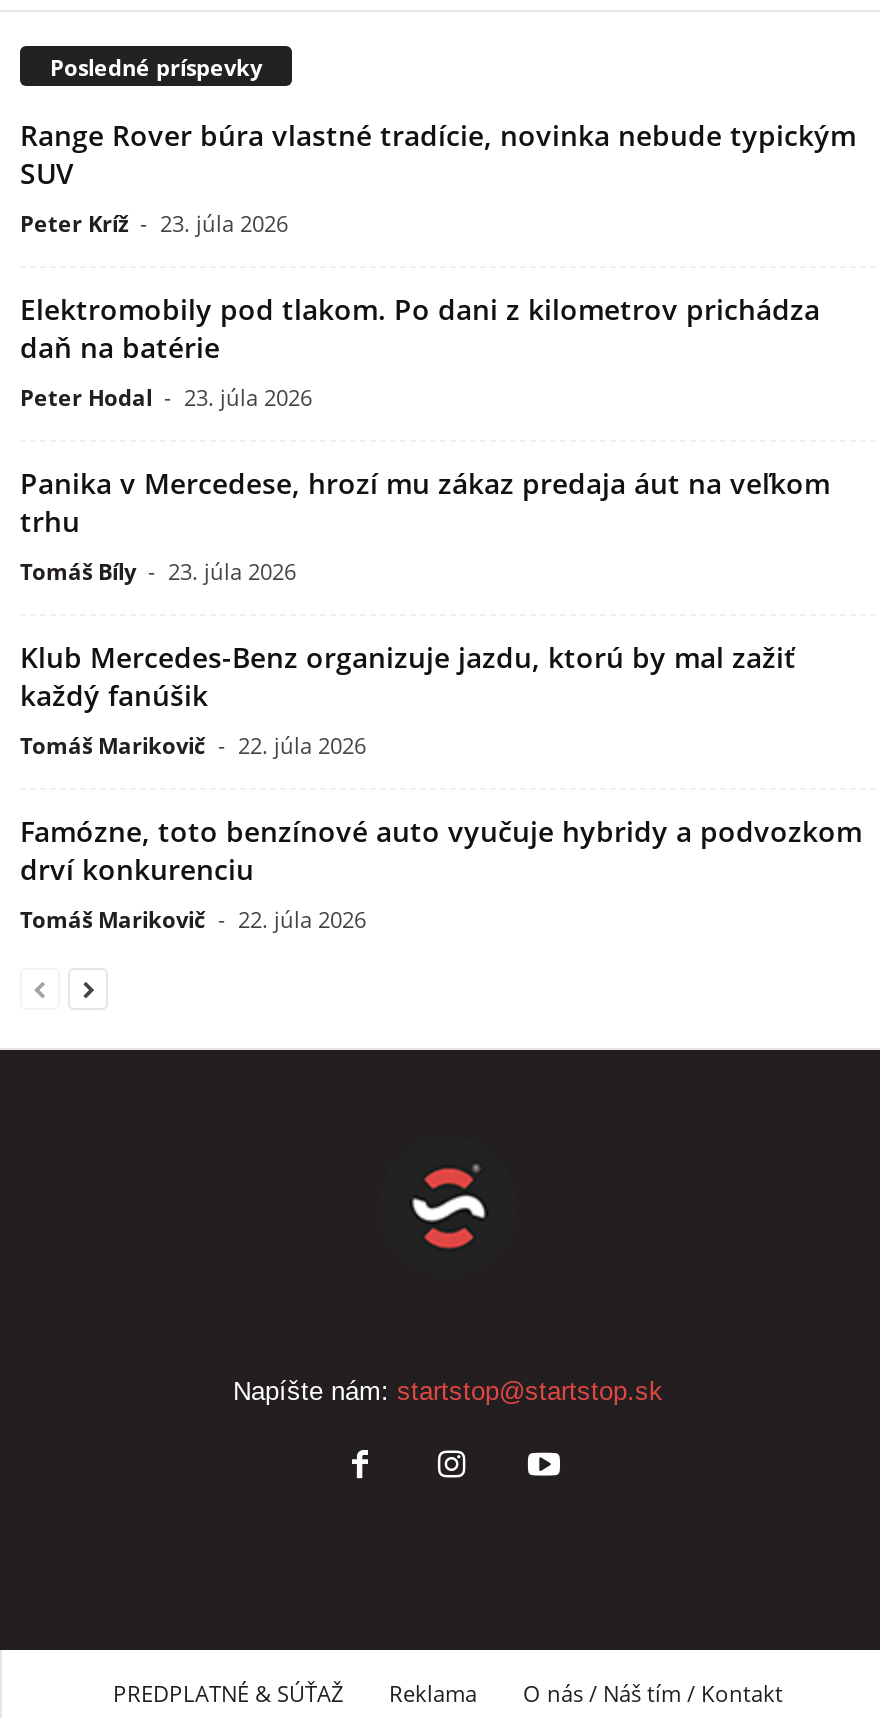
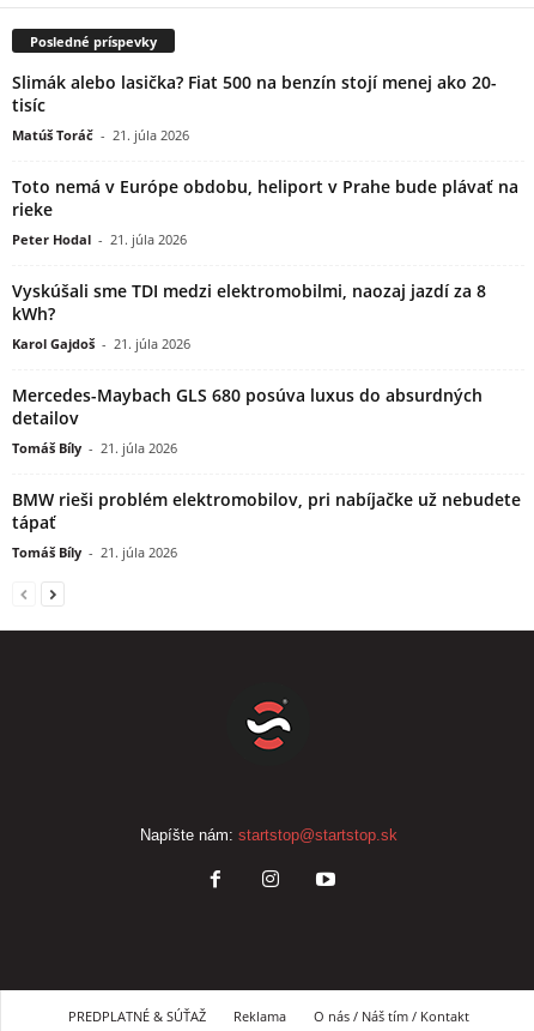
[20,116,856,238] Range Rover búra vlastné tradície, novinka nebude typickým | SUV | Peter Kríž - 23. júla 2026 -> [12,71,497,144] Slimák alebo lasička? Fiat 500 na benzín stojí menej ako 20- | tisíc | Matúš Toráč - 21. júla 2026
[20,290,820,412] Elektromobily pod tlakom. Po dani z kilometrov prichádza | daň na batérie | Peter Hodal - 23. júla 2026 -> [12,175,518,248] Toto nemá v Európe obdobu, heliport v Prahe bude plávať na | rieke | Peter Hodal - 21. júla 2026
[20,464,830,586] Panika v Mercedese, hrozí mu zákaz predaja áut na veľkom | trhu | Tomáš Bíly - 23. júla 2026 -> [12,279,486,352] Vyskúšali sme TDI medzi elektromobilmi, naozaj jazdí za 8 | kWh? | Karol Gajdoš - 21. júla 2026
[20,638,796,760] Klub Mercedes-Benz organizuje jazdu, ktorú by mal zažiť | každý fanúšik | Tomáš Marikovič - 22. júla 2026 -> [12,384,483,457] Mercedes-Maybach GLS 680 posúva luxus do absurdných | detailov | Tomáš Bíly - 21. júla 2026
[20,812,862,934] Famózne, toto benzínové auto vyučuje hybridy a podvozkom | drví konkurenciu | Tomáš Marikovič - 22. júla 2026 -> [12,488,521,561] BMW rieši problém elektromobilov, pri nabíjačke už nebudete | tápať | Tomáš Bíly - 21. júla 2026

